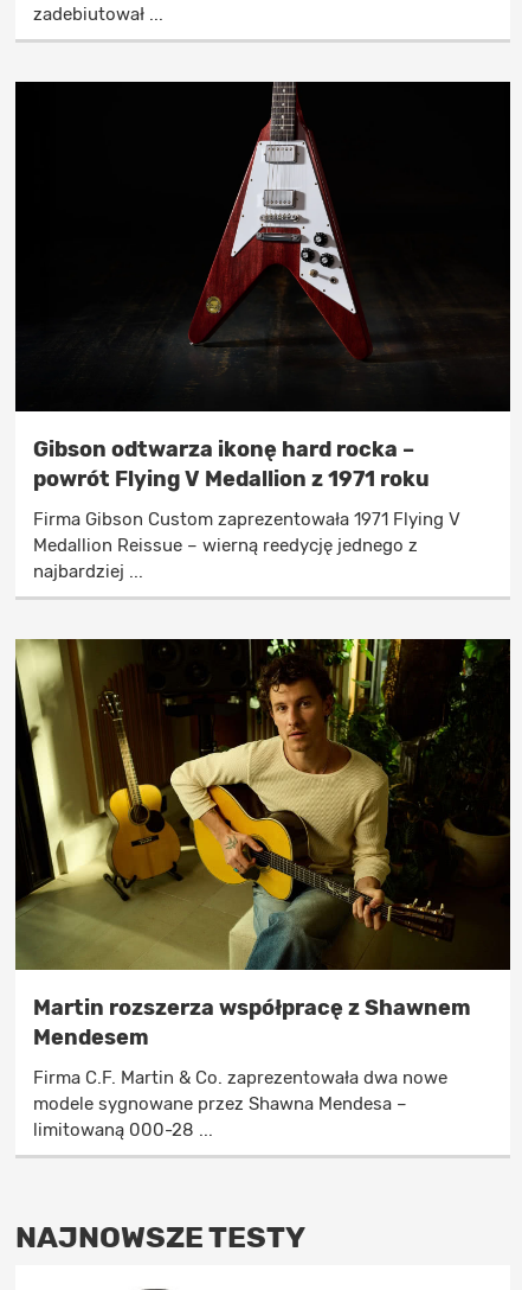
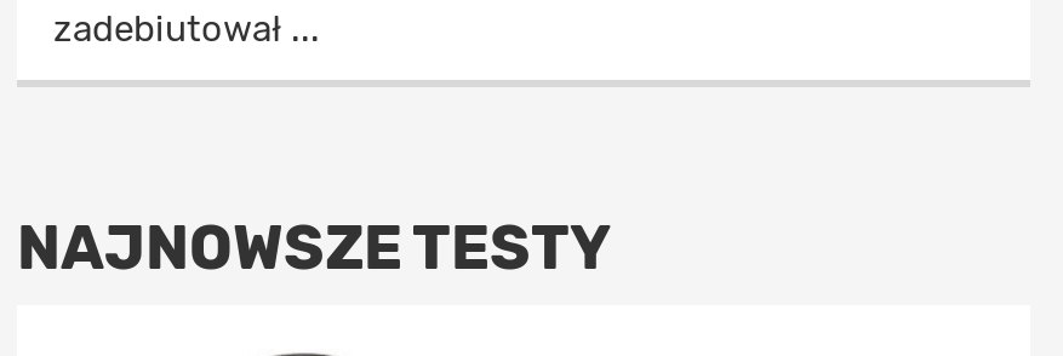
[14,81,511,582] [image] | Gibson odtwarza ikonę hard rocka – | powrót Flying V Medallion z 1971 roku | Firma Gibson Custom zaprezentowała 1971 Flying V | Medallion Reissue – wierną reedycję jednego z | najbardziej ... -> none
[14,638,511,1140] [image] | Martin rozszerza współpracę z Shawnem | Mendesem | Firma C.F. Martin & Co. zaprezentowała dwa nowe | modele sygnowane przez Shawna Mendesa – | limitowaną 000-28 ... -> none

